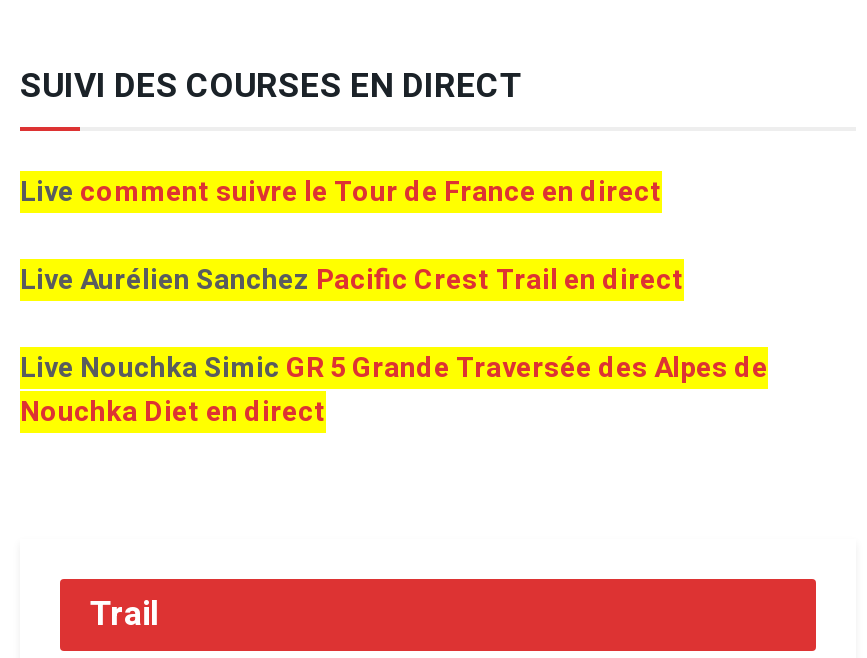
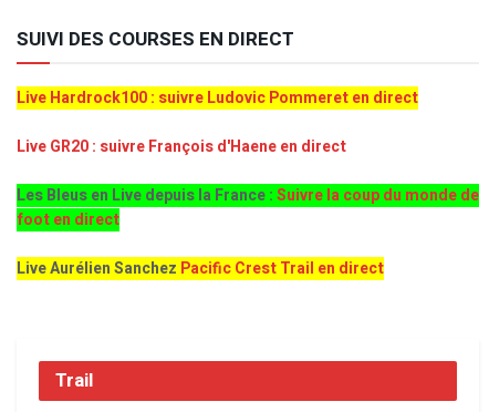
[20,171,662,213] Live comment suivre le Tour de France en direct -> [17,87,479,232] Live Hardrock100 : suivre Ludovic Pommeret en direct | Live GR20 : suivre François d'Haene en direct | Les Bleus en Live depuis la France :Suivre la coup du monde de | foot en direct
moved [20,259,684,301] -> [17,257,384,280]: Live Aurélien Sanchez Pacific Crest Trail en direct
[20,347,768,433] Live Nouchka Simic GR 5 Grande Traversée des Alpes de | Nouchka Diet en direct -> none

